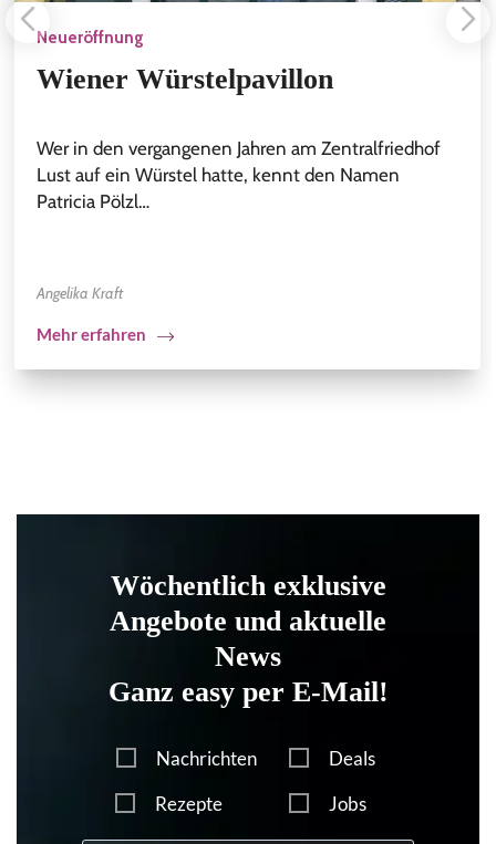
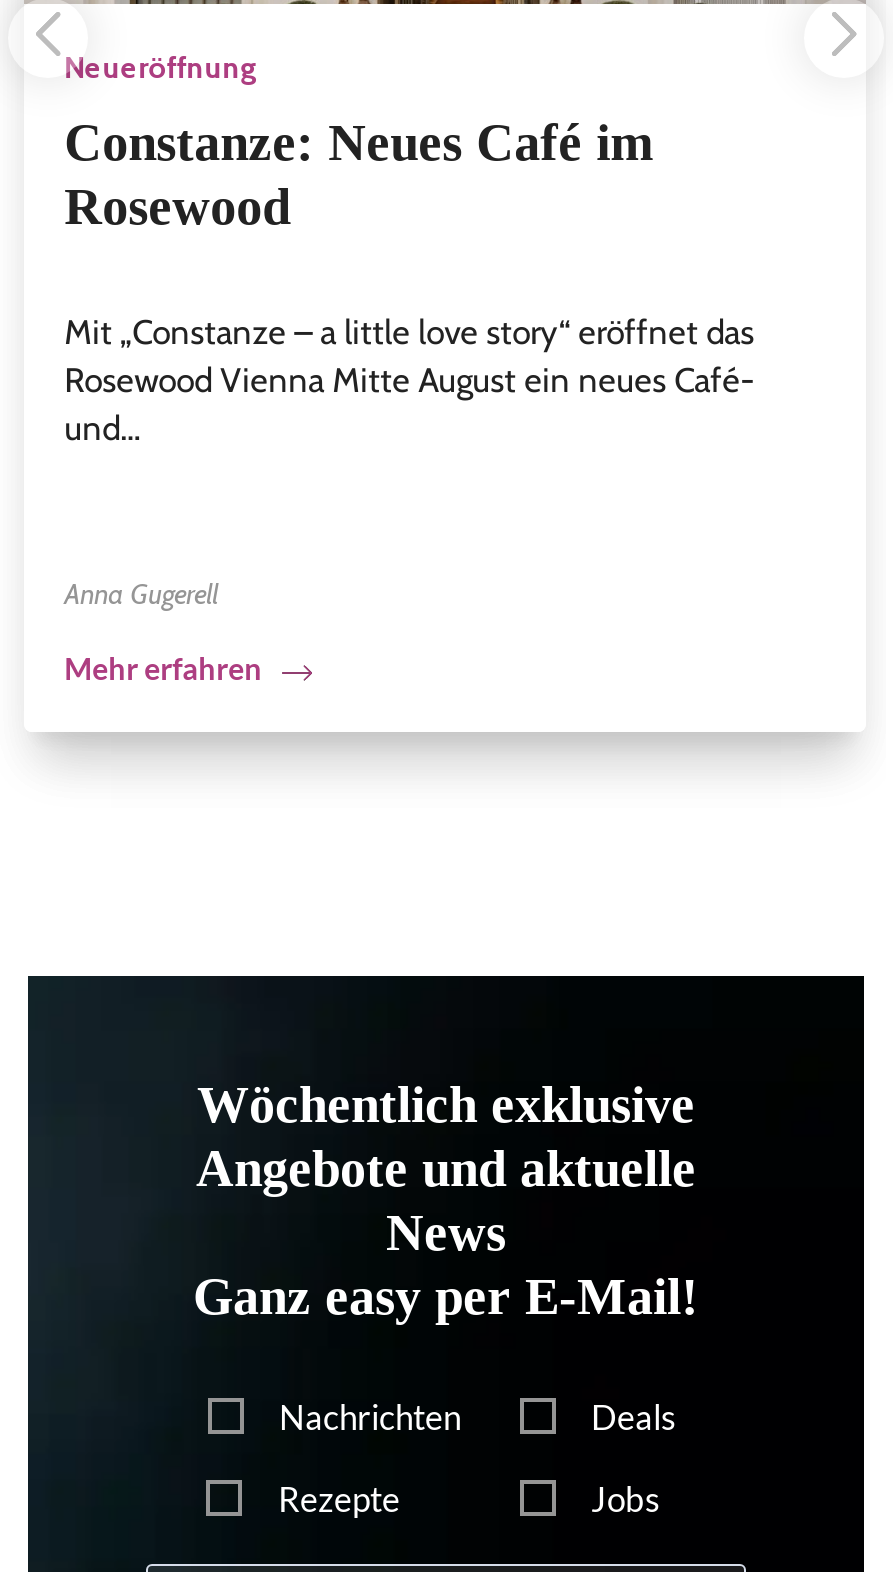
[37,63,333,95] Wiener Würstelpavillon -> [64,114,654,236] Constanze: Neues Café im | Rosewood
[37,137,441,212] Wer in den vergangenen Jahren am Zentralfriedhof | Lust auf ein Würstel hatte, kennt den Namen | Patricia Pölzl… -> [64,312,754,448] Mit „Constanze – a little love story“ eröffnet das | Rosewood Vienna Mitte August ein neues Café- | und…
[37,283,123,303] Angelika Kraft -> [64,576,218,612] Anna Gugerell

